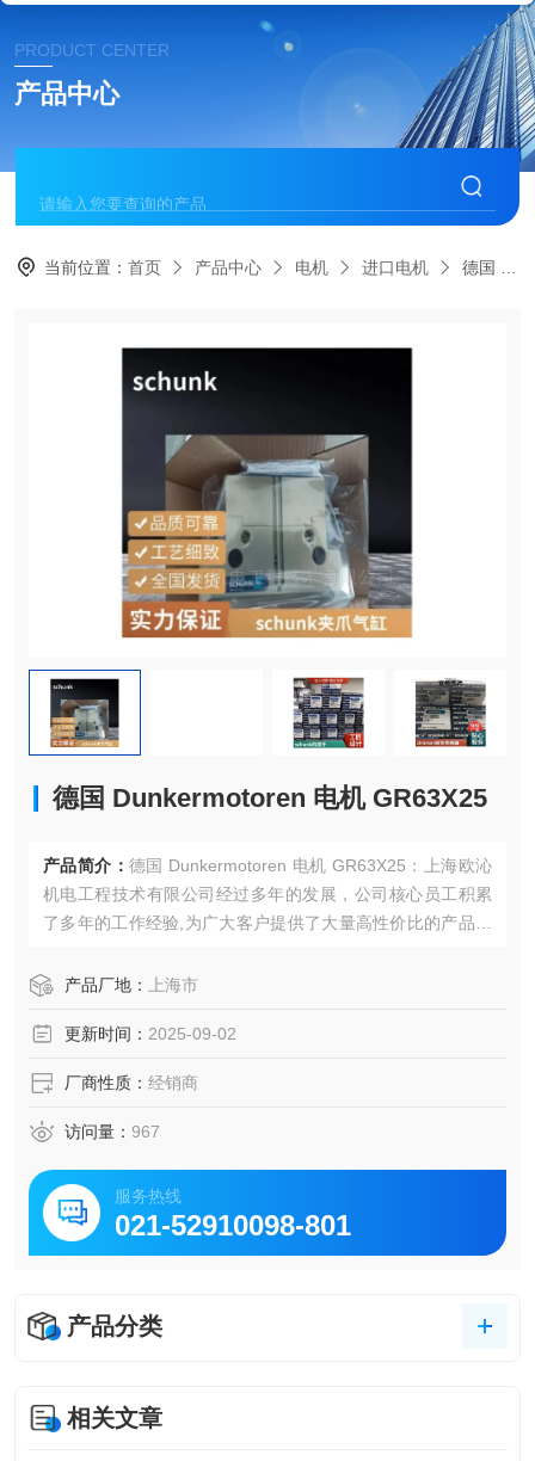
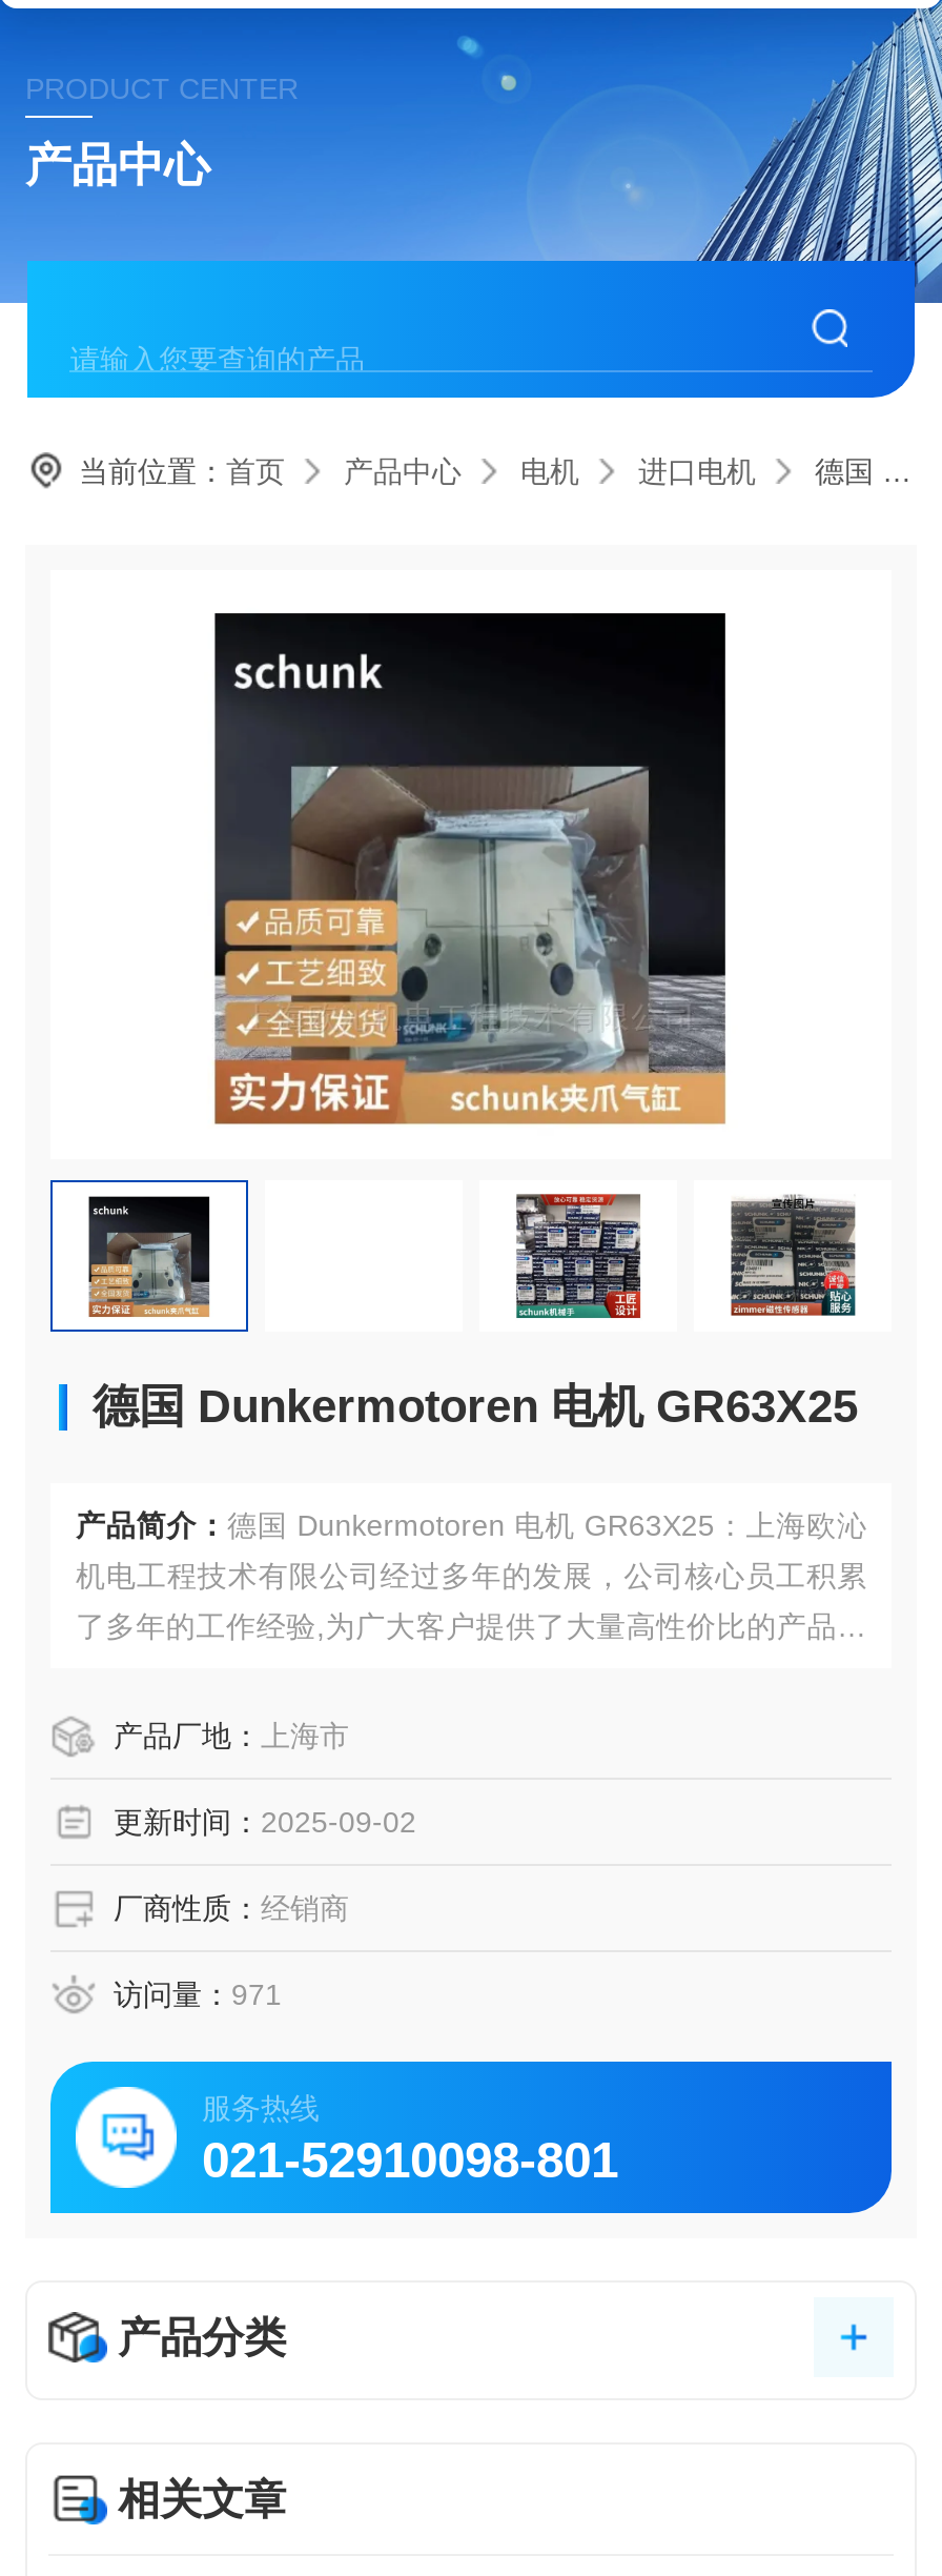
[64,1122,160,1141] 访问量：967 -> [114,1977,282,2011] 访问量：971

